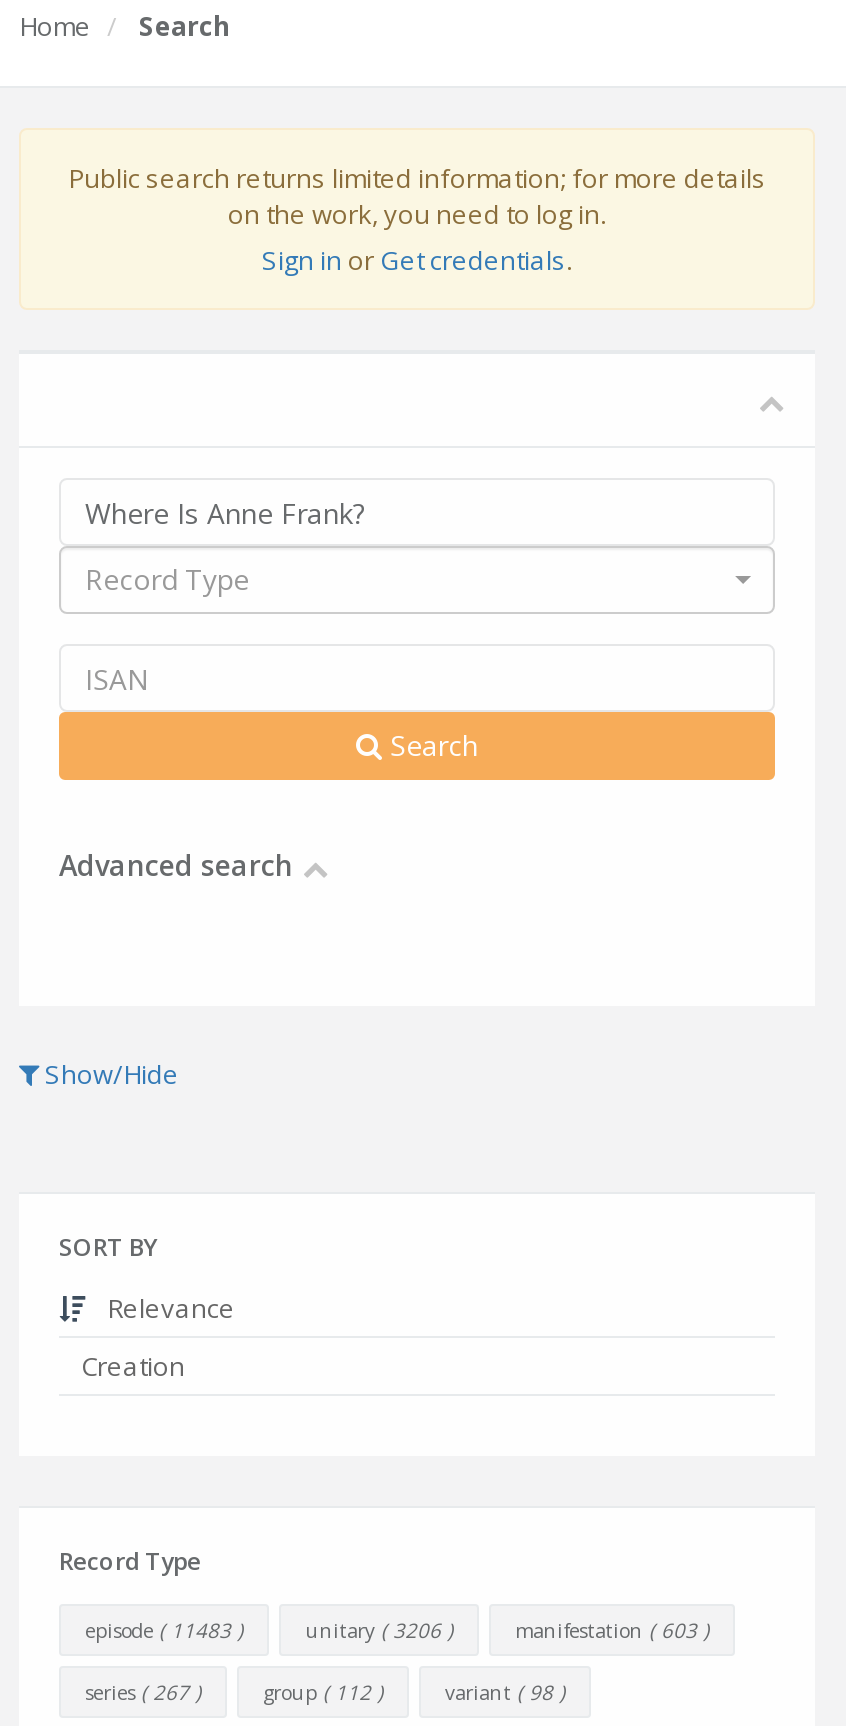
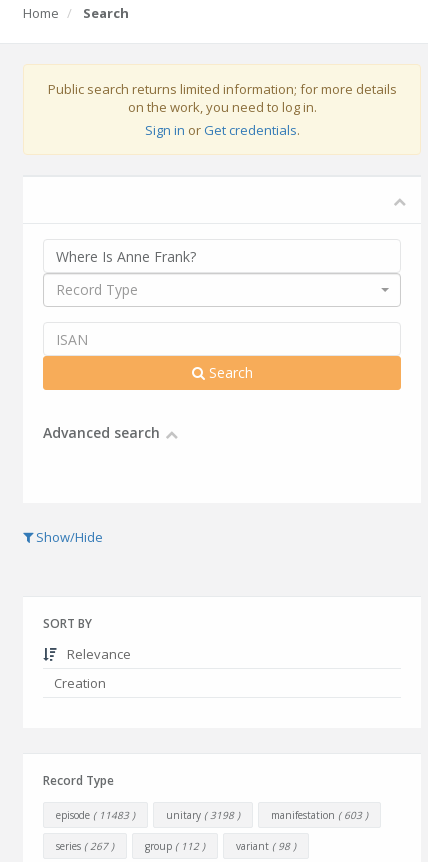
[305,1616,453,1644] unitary ( 3206 ) -> [166,808,240,822] unitary ( 3198 )

